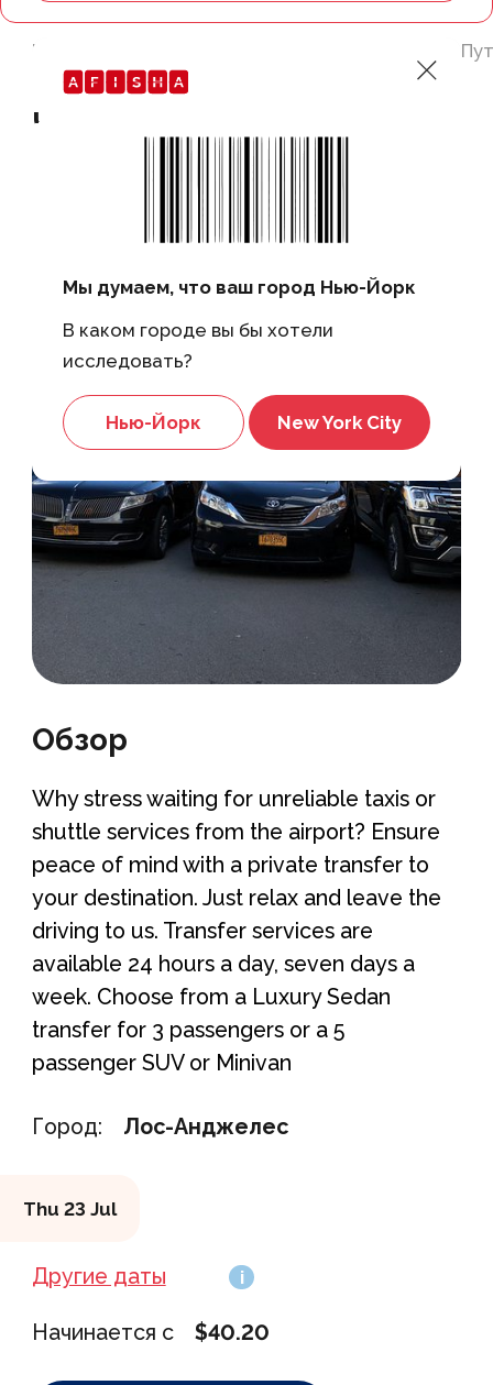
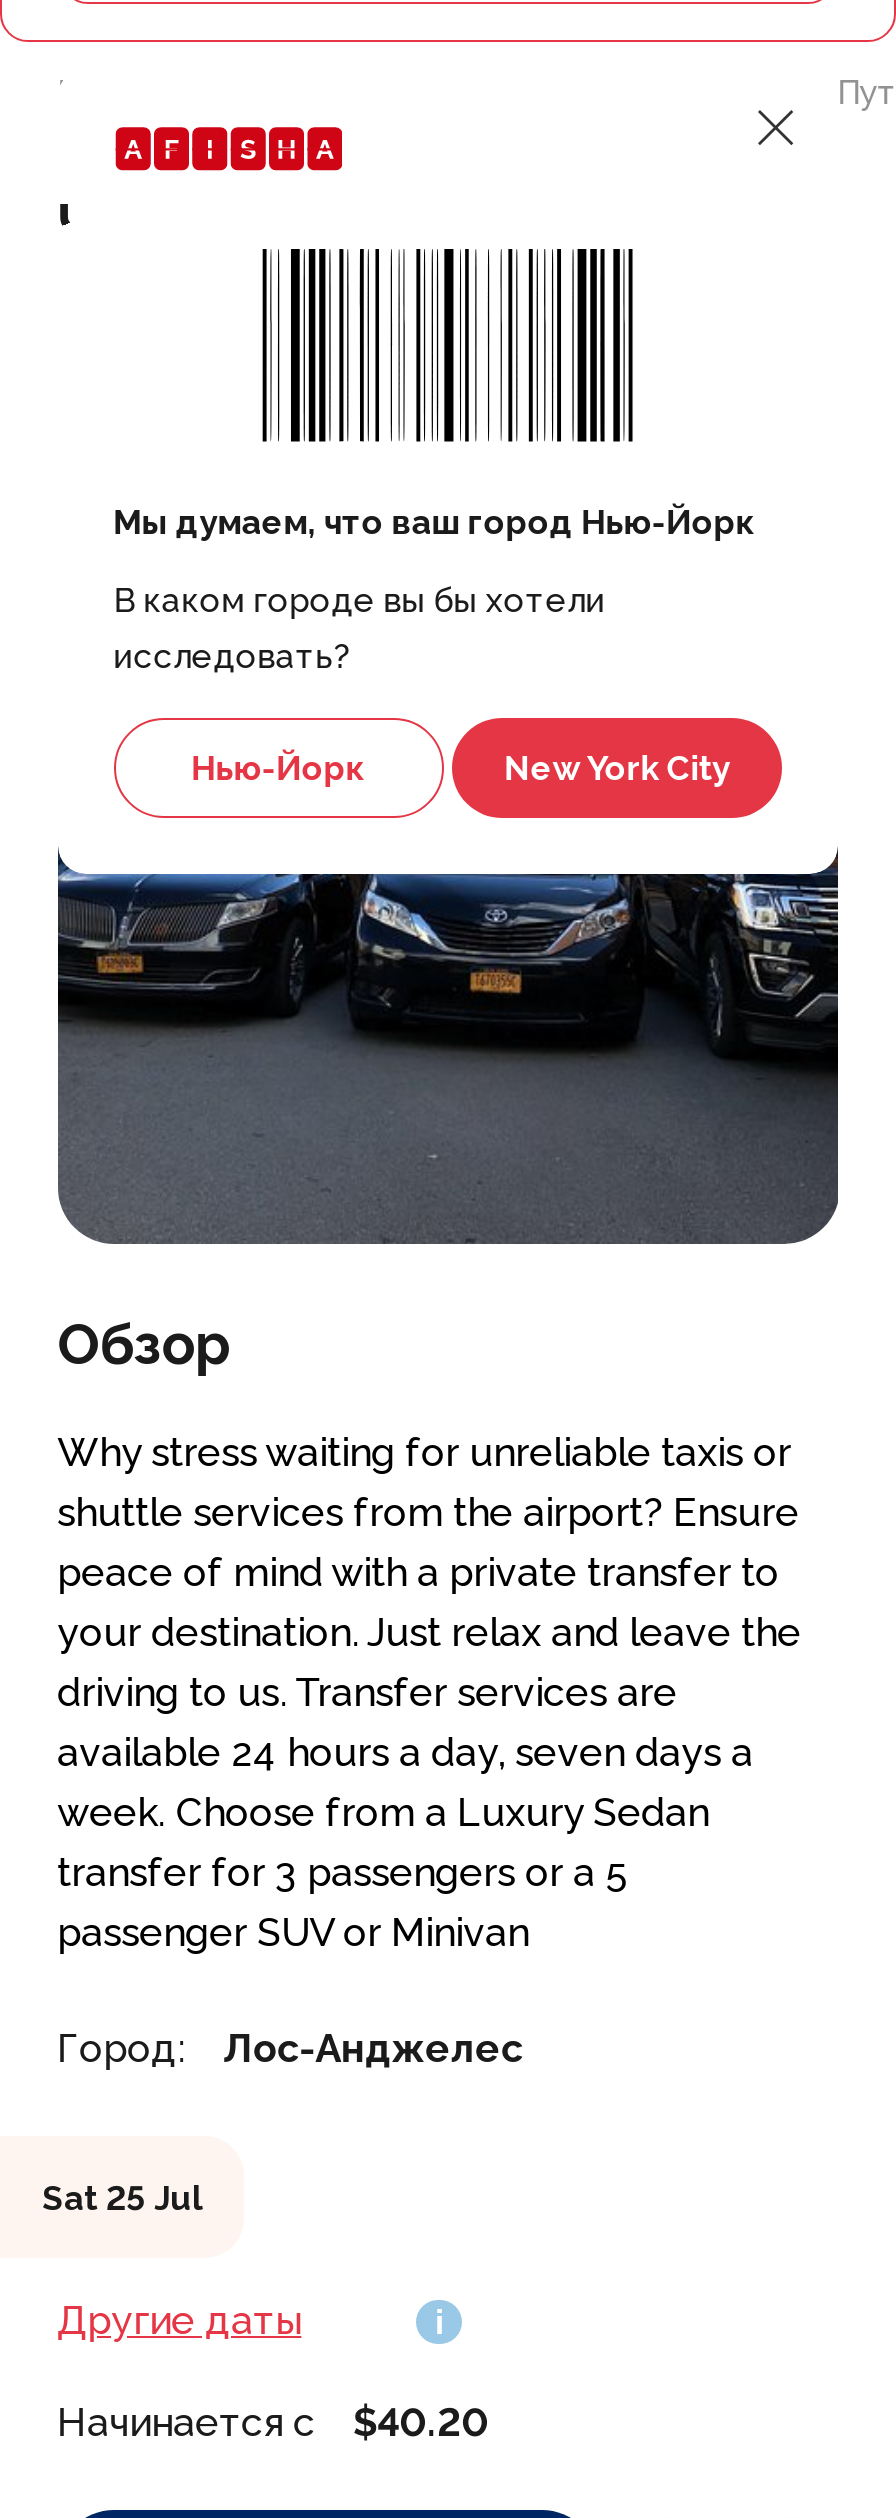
[23,1198,117,1220] Thu 23 Jul -> [42,2177,202,2217] Sat 25 Jul

